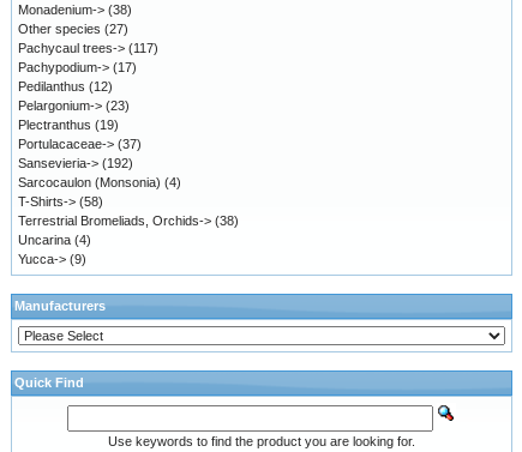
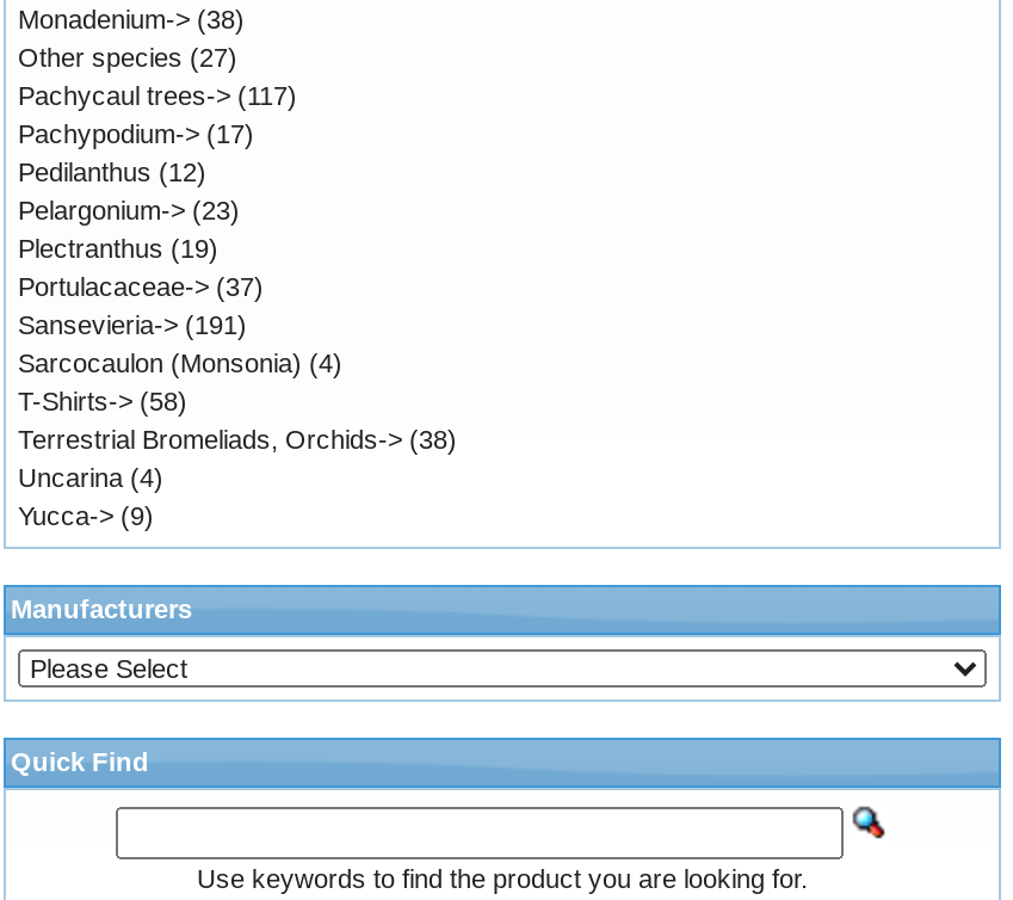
[18,156,133,170] Sansevieria-> (192) -> [18,310,247,339] Sansevieria-> (191)

